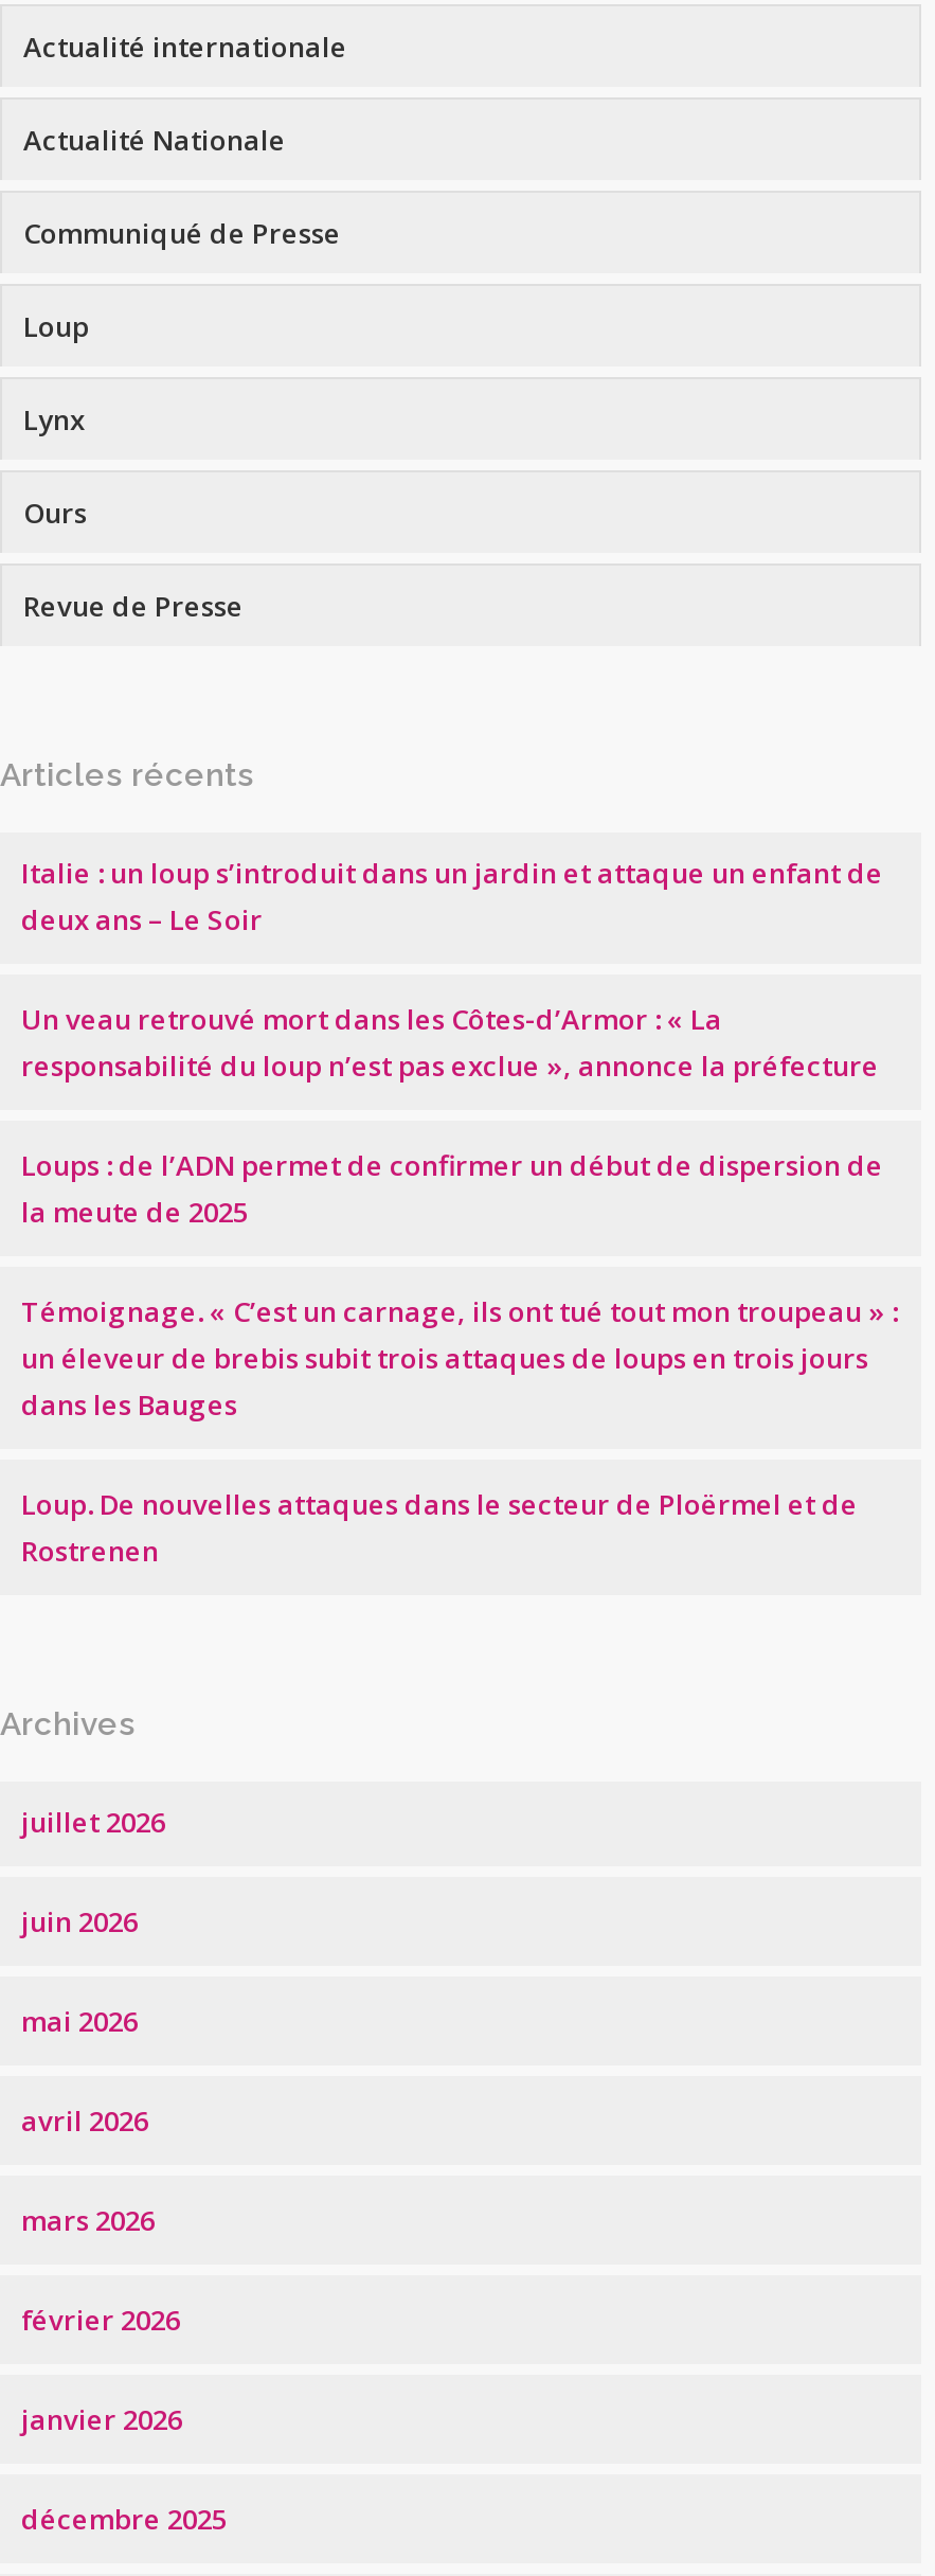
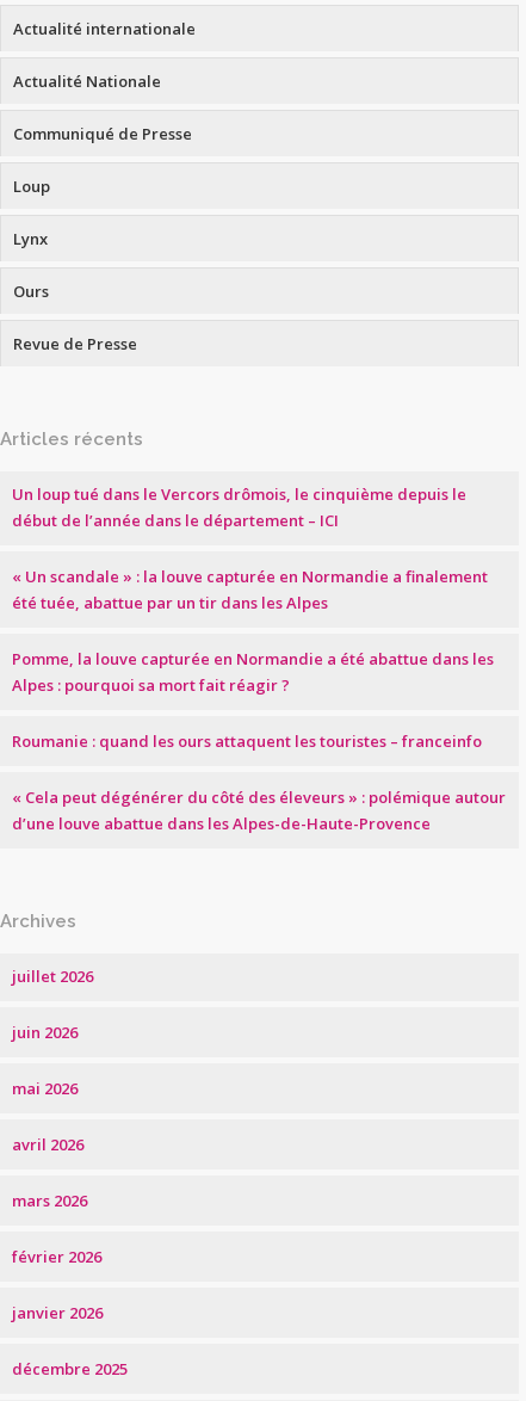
[21,854,883,938] Italie : un loup s’introduit dans un jardin et attaque un enfant de | deux ans – Le Soir -> [12,483,466,531] Un loup tué dans le Vercors drômois, le cinquième depuis le | début de l’année dans le département – ICI
[21,1000,879,1085] Un veau retrouvé mort dans les Côtes-d’Armor : « La | responsabilité du loup n’est pas exclue », annonce la préfecture -> [12,566,488,613] « Un scandale » : la louve capturée en Normandie a finalement | été tuée, abattue par un tir dans les Alpes
[21,1146,883,1231] Loups : de l’ADN permet de confirmer un début de dispersion de | la meute de 2025 -> [12,648,494,696] Pomme, la louve capturée en Normandie a été abattue dans les | Alpes : pourquoi sa mort fait réagir ?
[21,1292,898,1424] Témoignage. « C’est un carnage, ils ont tué tout mon troupeau » : | un éleveur de brebis subit trois attaques de loups en trois jours | dans les Bauges -> [12,730,482,752] Roumanie : quand les ours attaquent les touristes – franceinfo
[21,1485,858,1570] Loup. De nouvelles attaques dans le secteur de Ploërmel et de | Rostrenen -> [12,786,506,834] « Cela peut dégénérer du côté des éleveurs » : polémique autour | d’une louve abattue dans les Alpes-de-Haute-Provence

